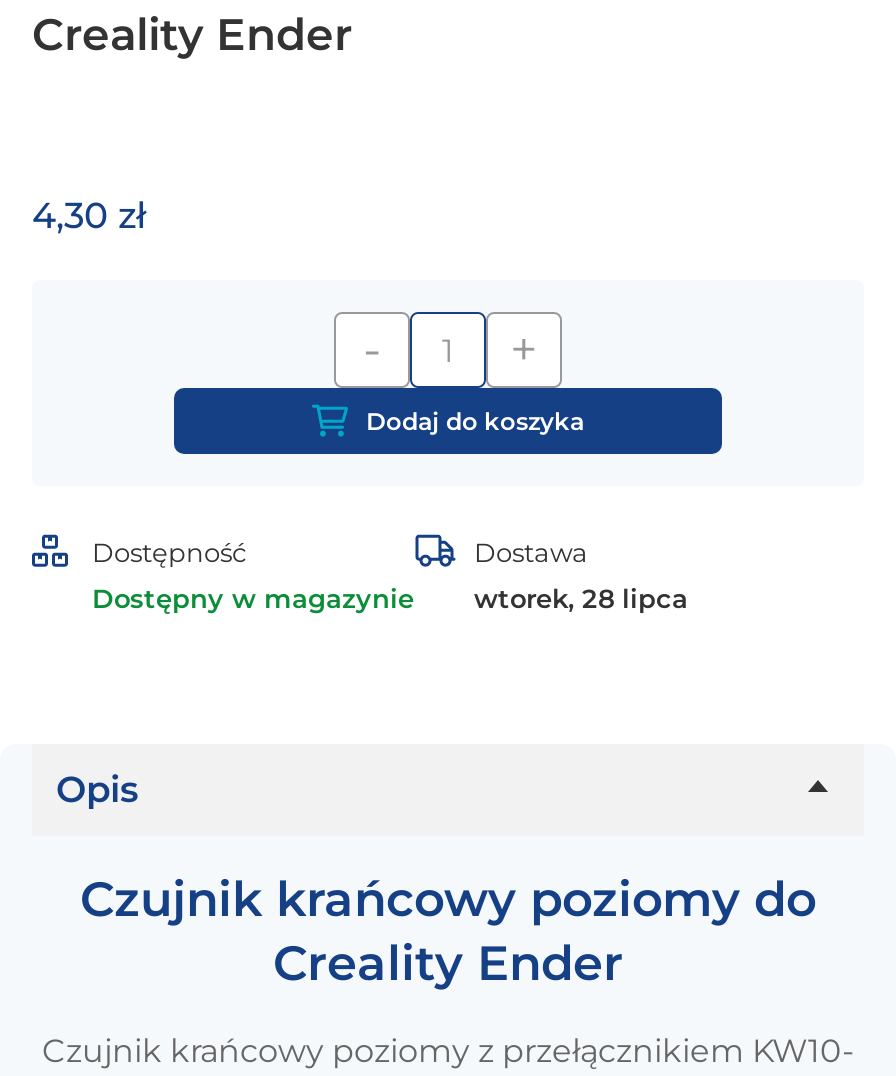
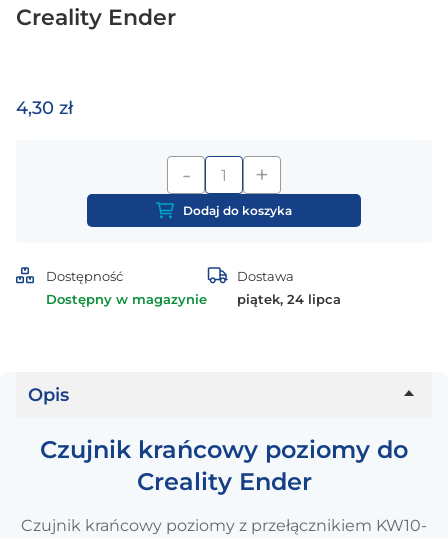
[92,582,688,614] Dostępny w magazynie wtorek, 28 lipca -> [46,291,341,307] Dostępny w magazynie piątek, 24 lipca

